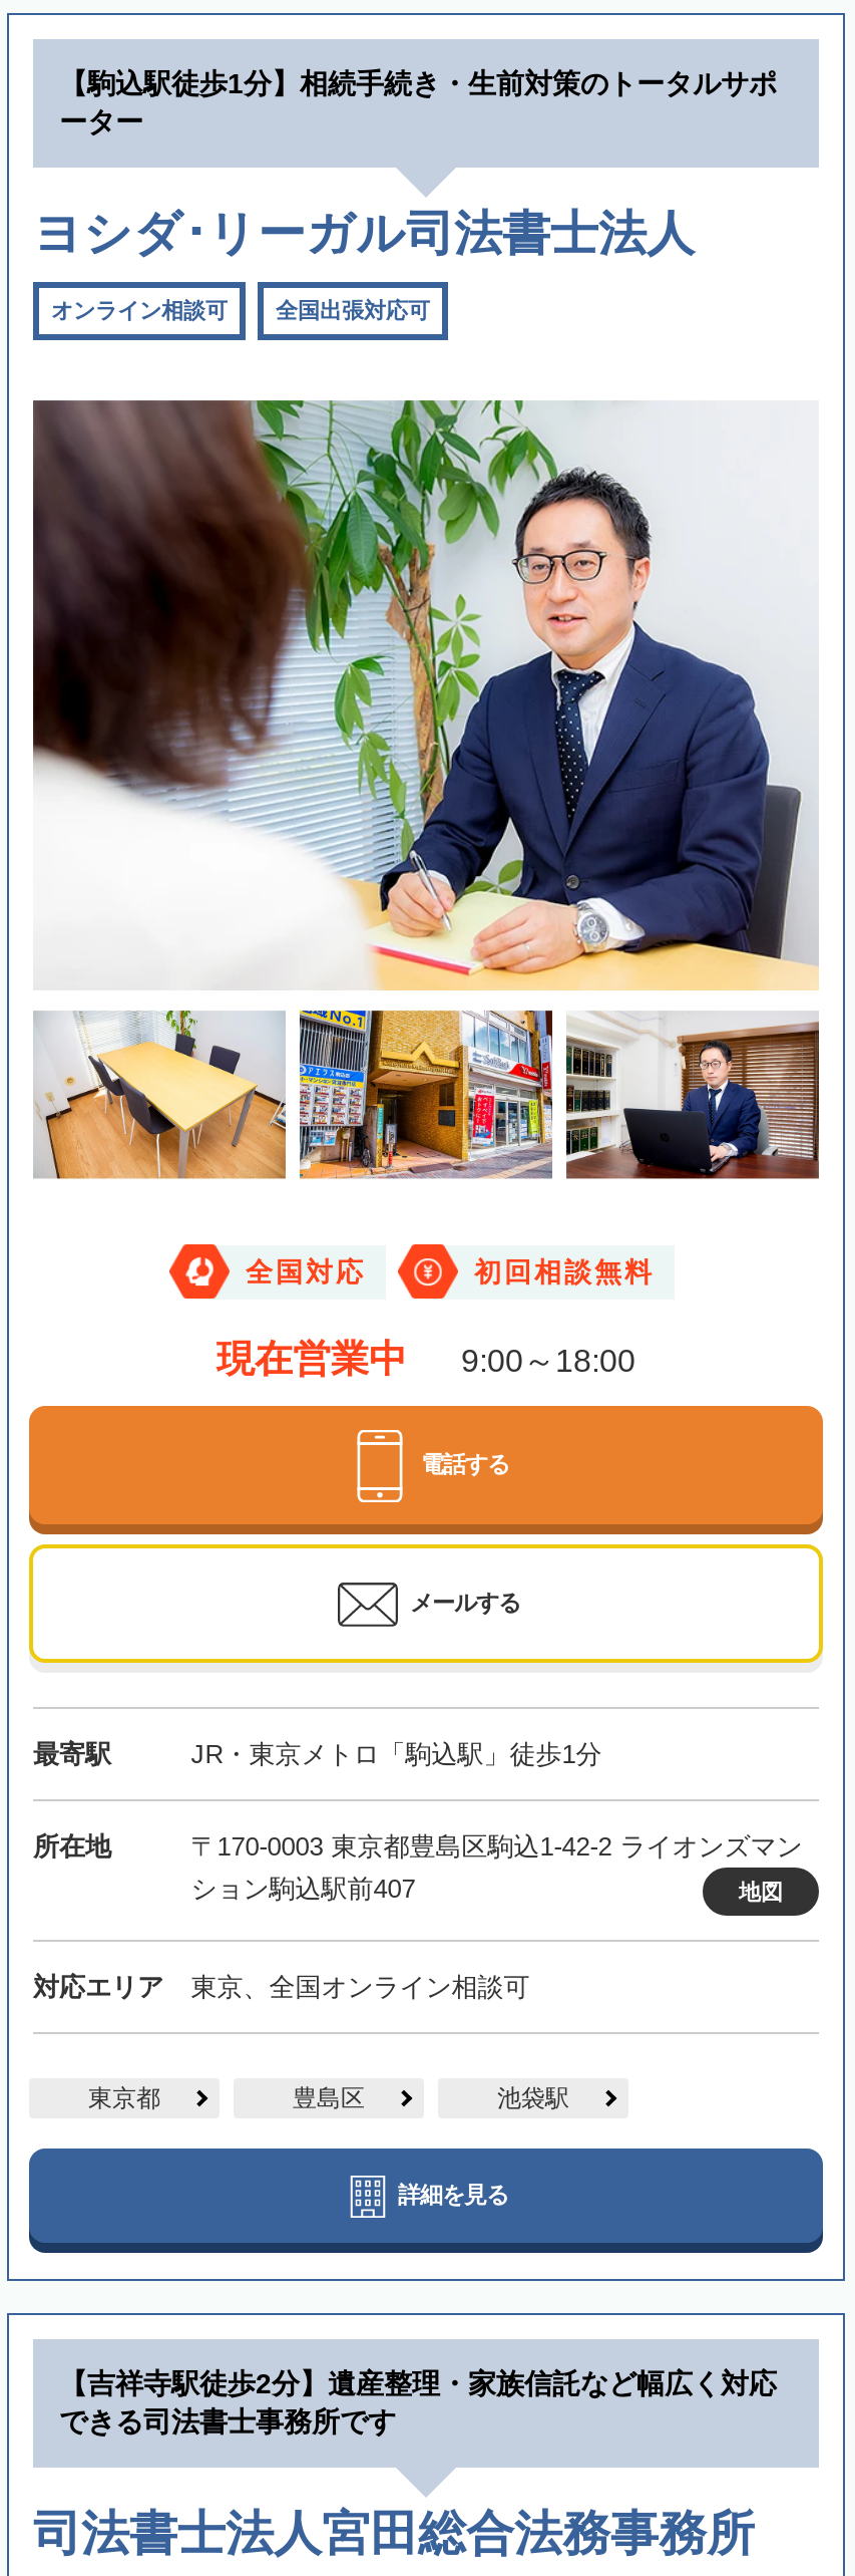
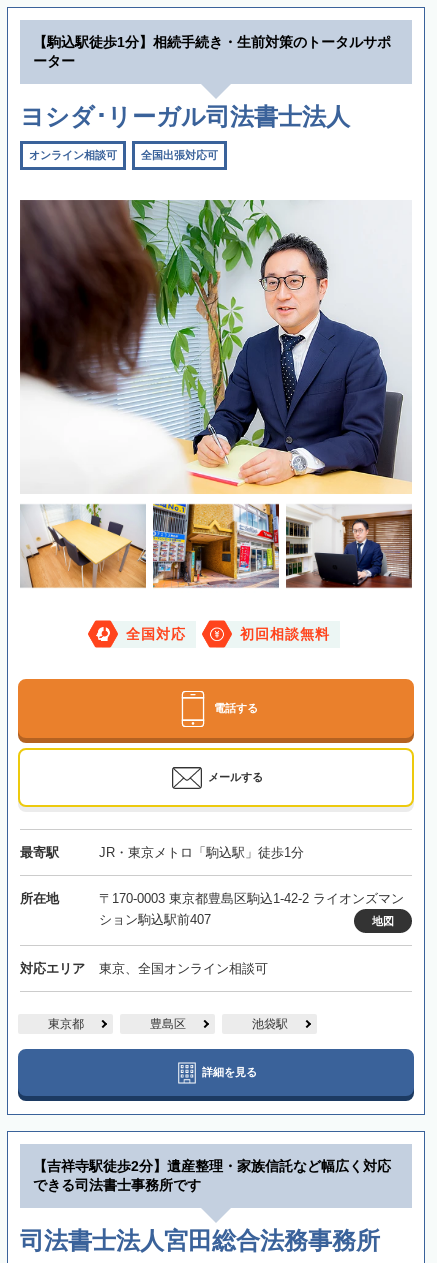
[217,1338,635,1380] 現在営業中 | 9:00～18:00 -> none

